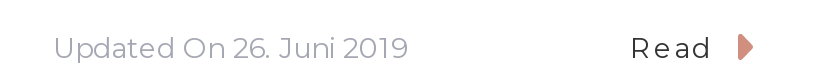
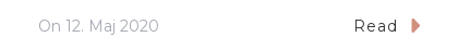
[53,31,409,67] Updated On 26. Juni 2019 -> [38,16,159,36] On 12. Maj 2020

